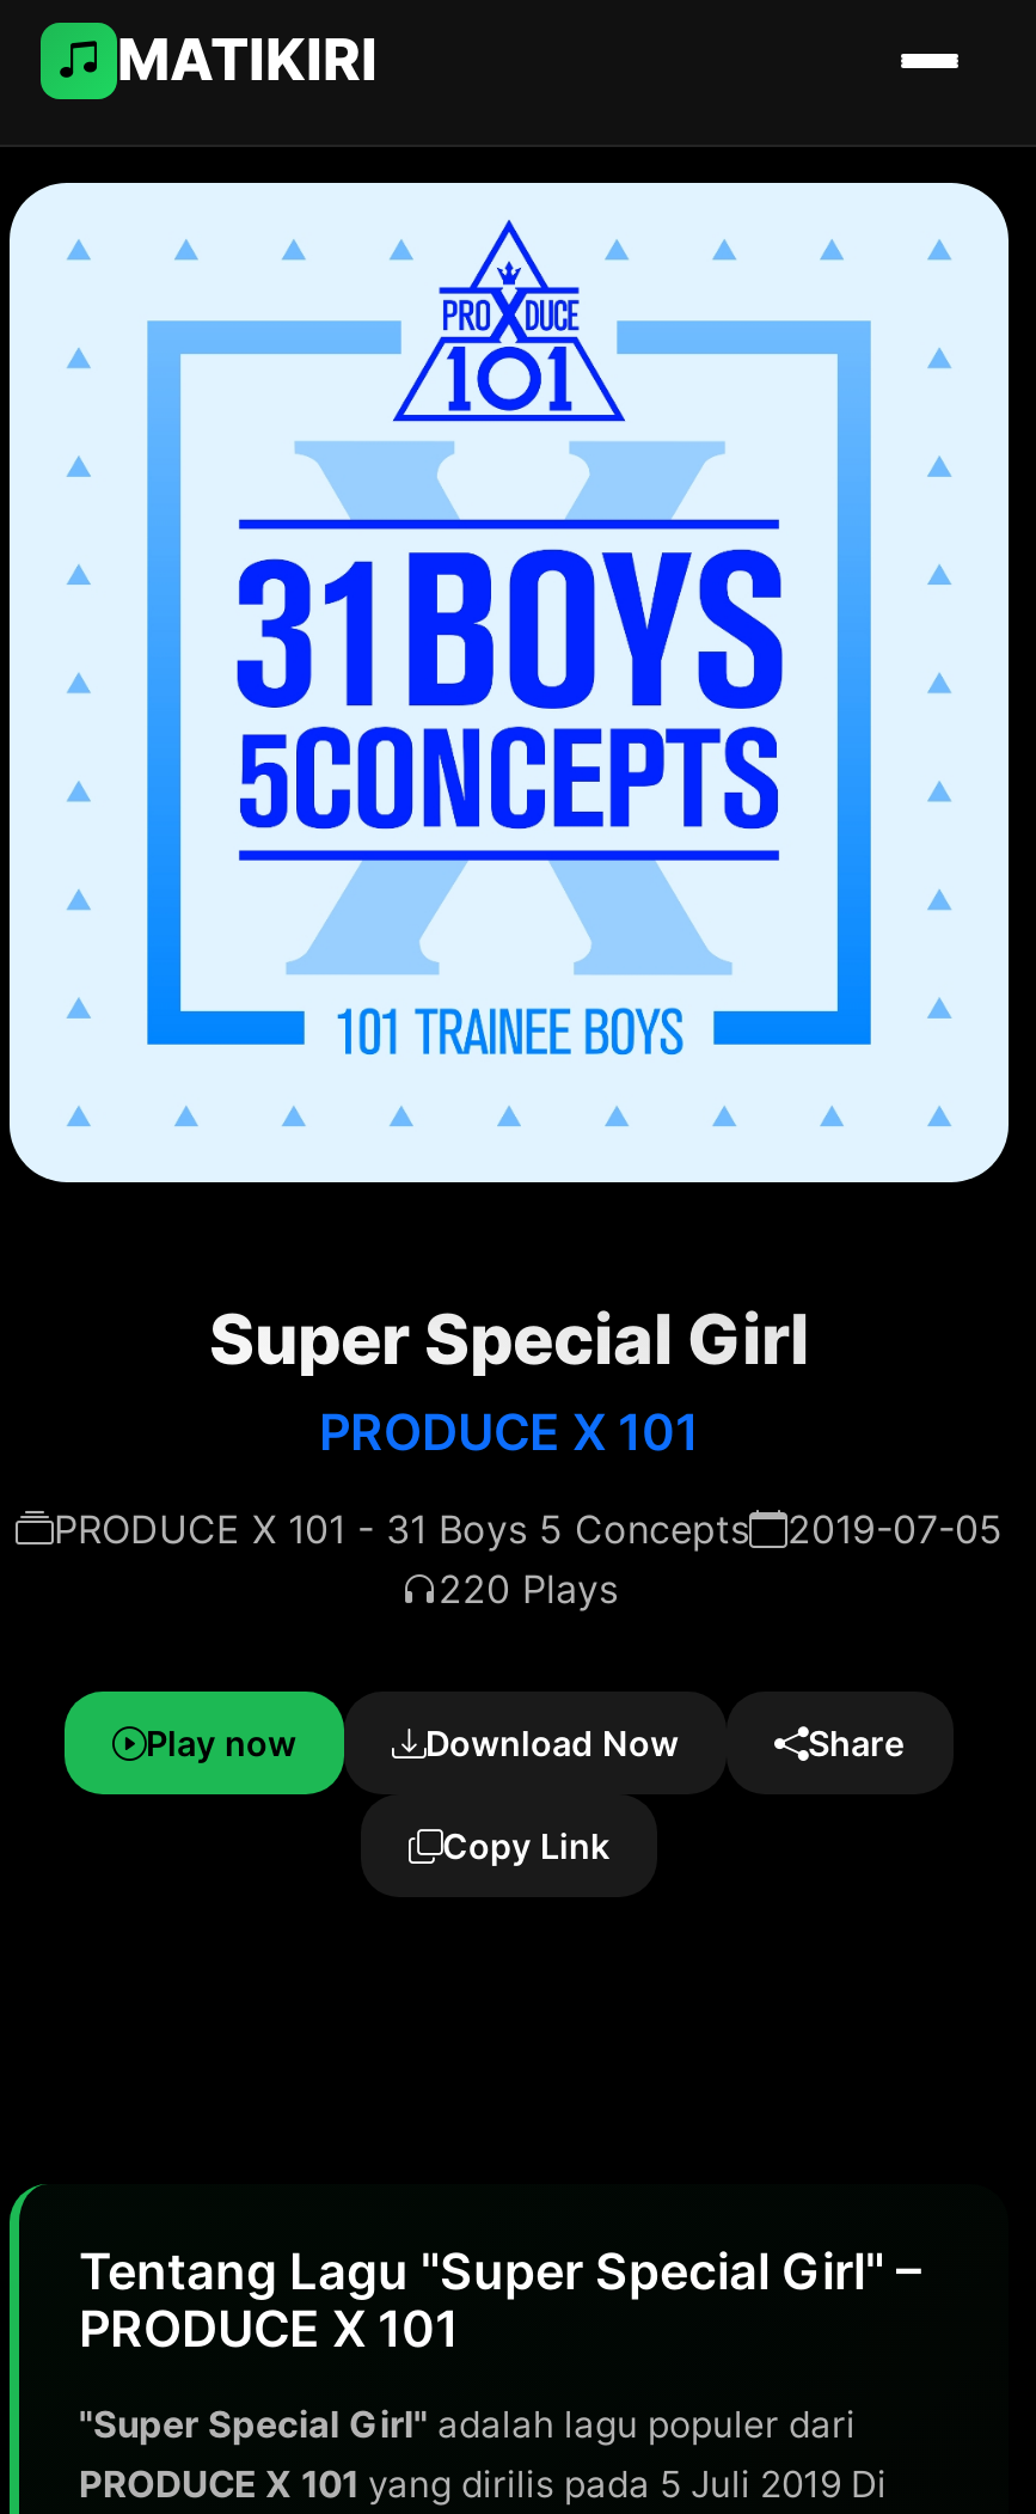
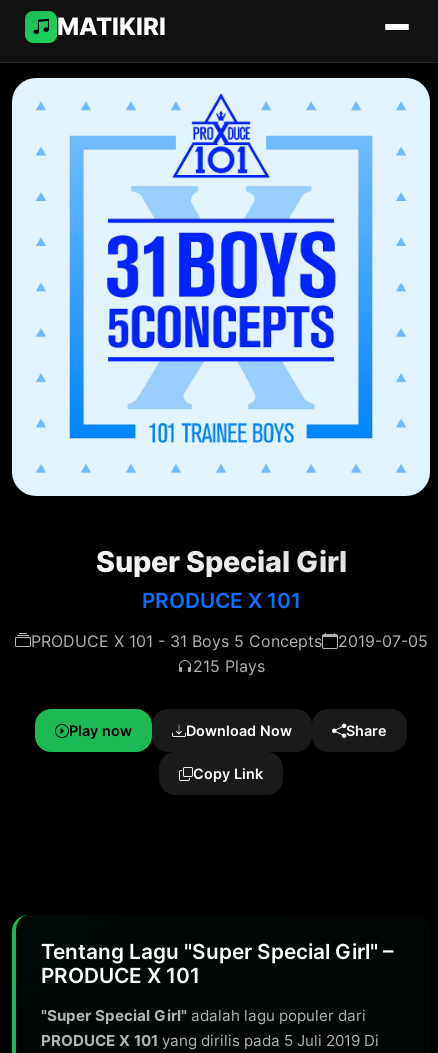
[439,1565,618,1613] 220 Plays -> [193,656,265,676] 215 Plays

